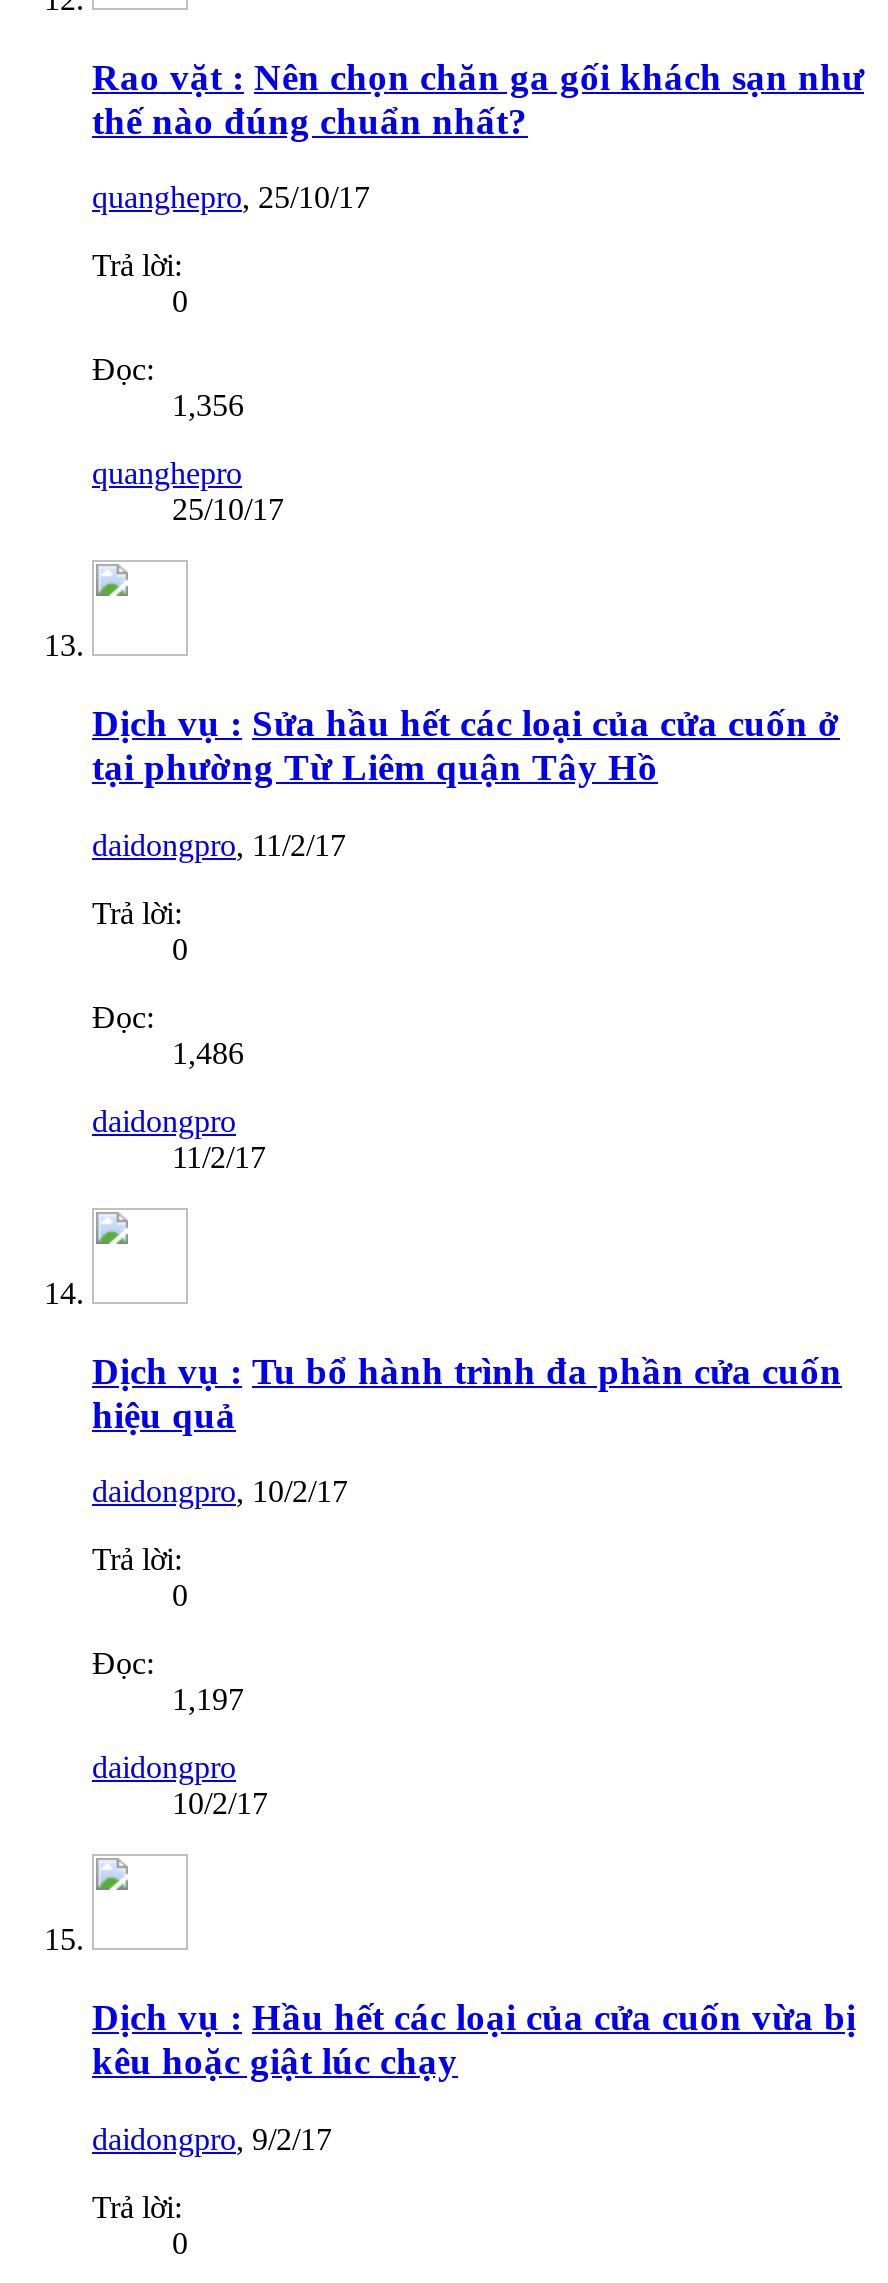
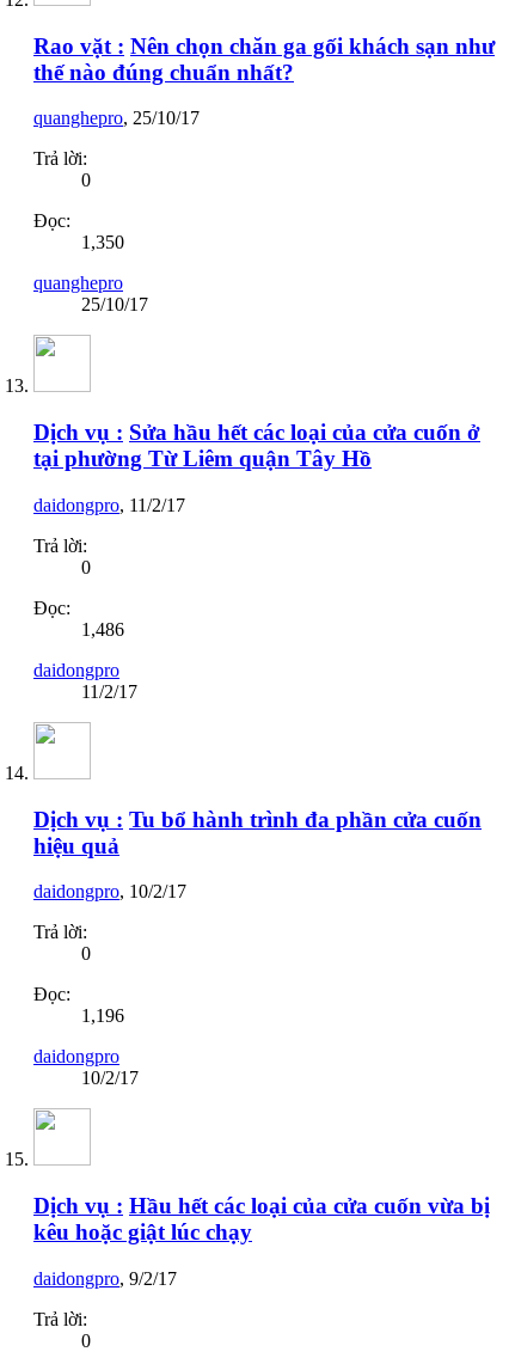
[172,389,244,423] 1,356 -> [81,233,124,253] 1,350
[172,1683,244,1717] 1,197 -> [81,1006,124,1026] 1,196

